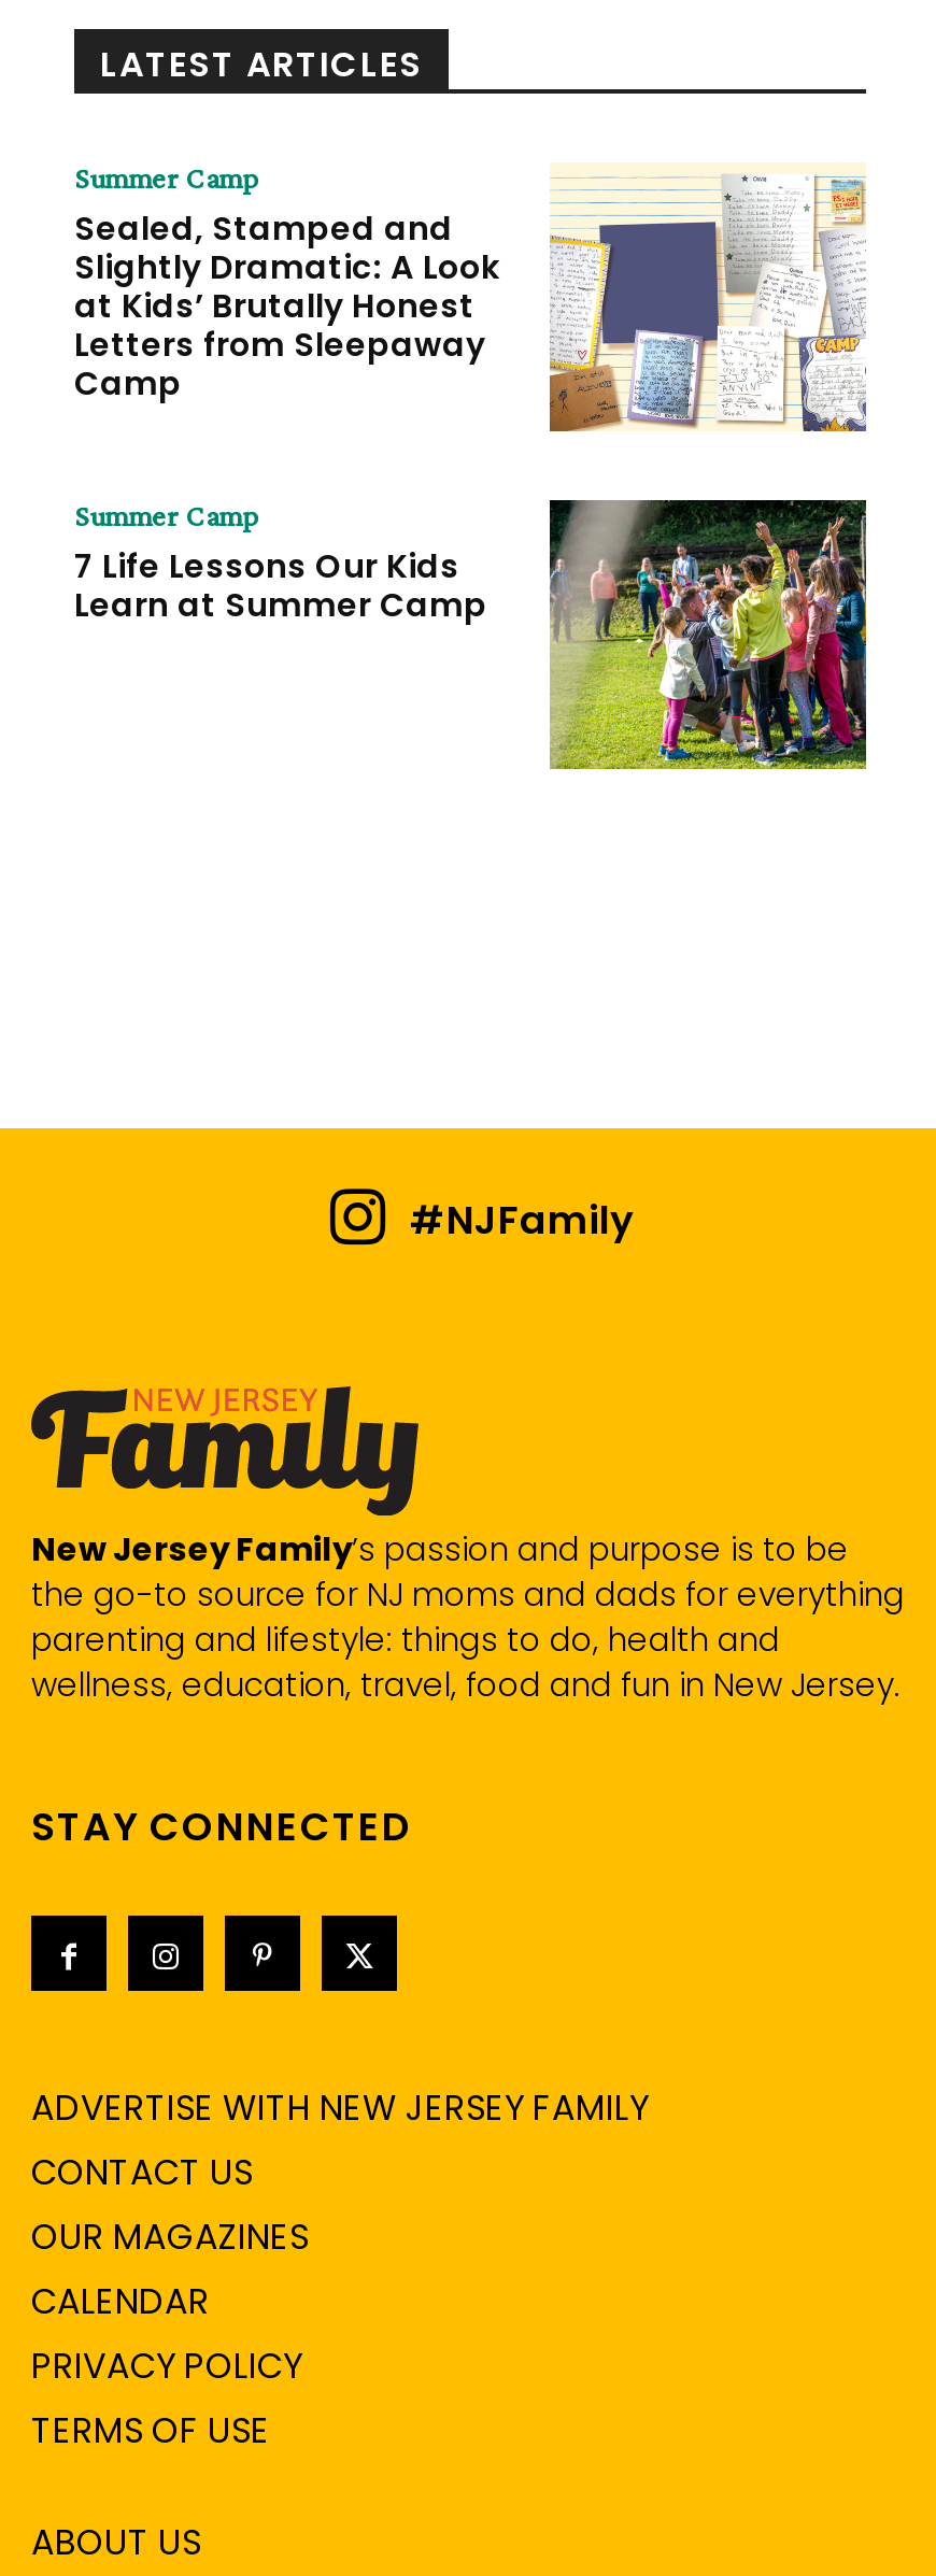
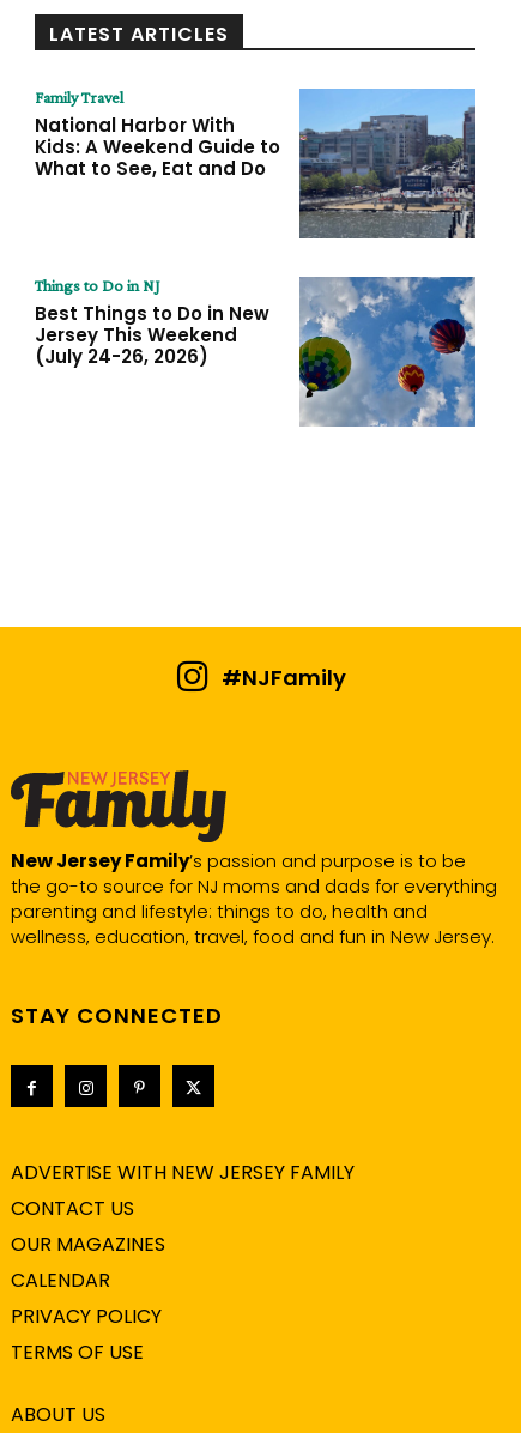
[74,160,866,433] [image] | Summer Camp | Sealed, Stamped and | Slightly Dramatic: A Look | at Kids’ Brutally Honest | Letters from Sleepaway | Camp -> [35,87,477,240] [image] | Family Travel | National Harbor With | Kids: A Weekend Guide to | What to See, Eat and Do
[74,498,868,771] [image] | Summer Camp | 7 Life Lessons Our Kids | Learn at Summer Camp -> [35,276,477,428] [image] | Things to Do in NJ | Best Things to Do in New | Jersey This Weekend | (July 24-26, 2026)

